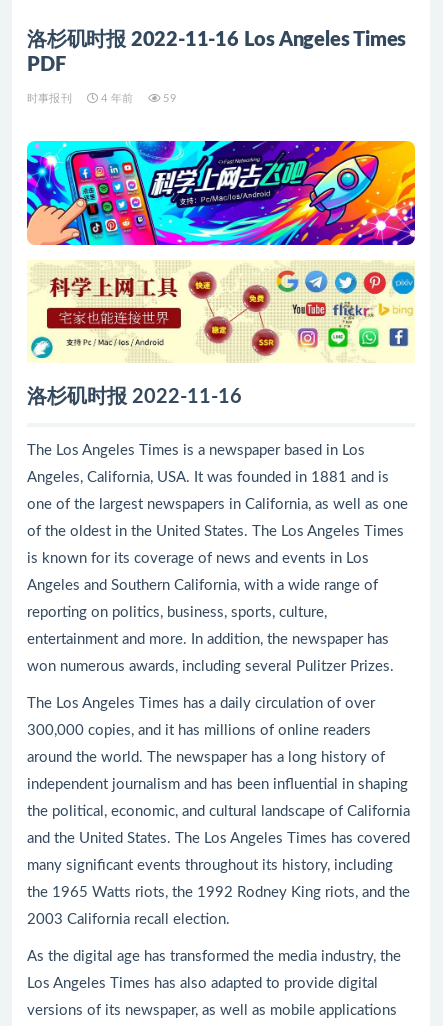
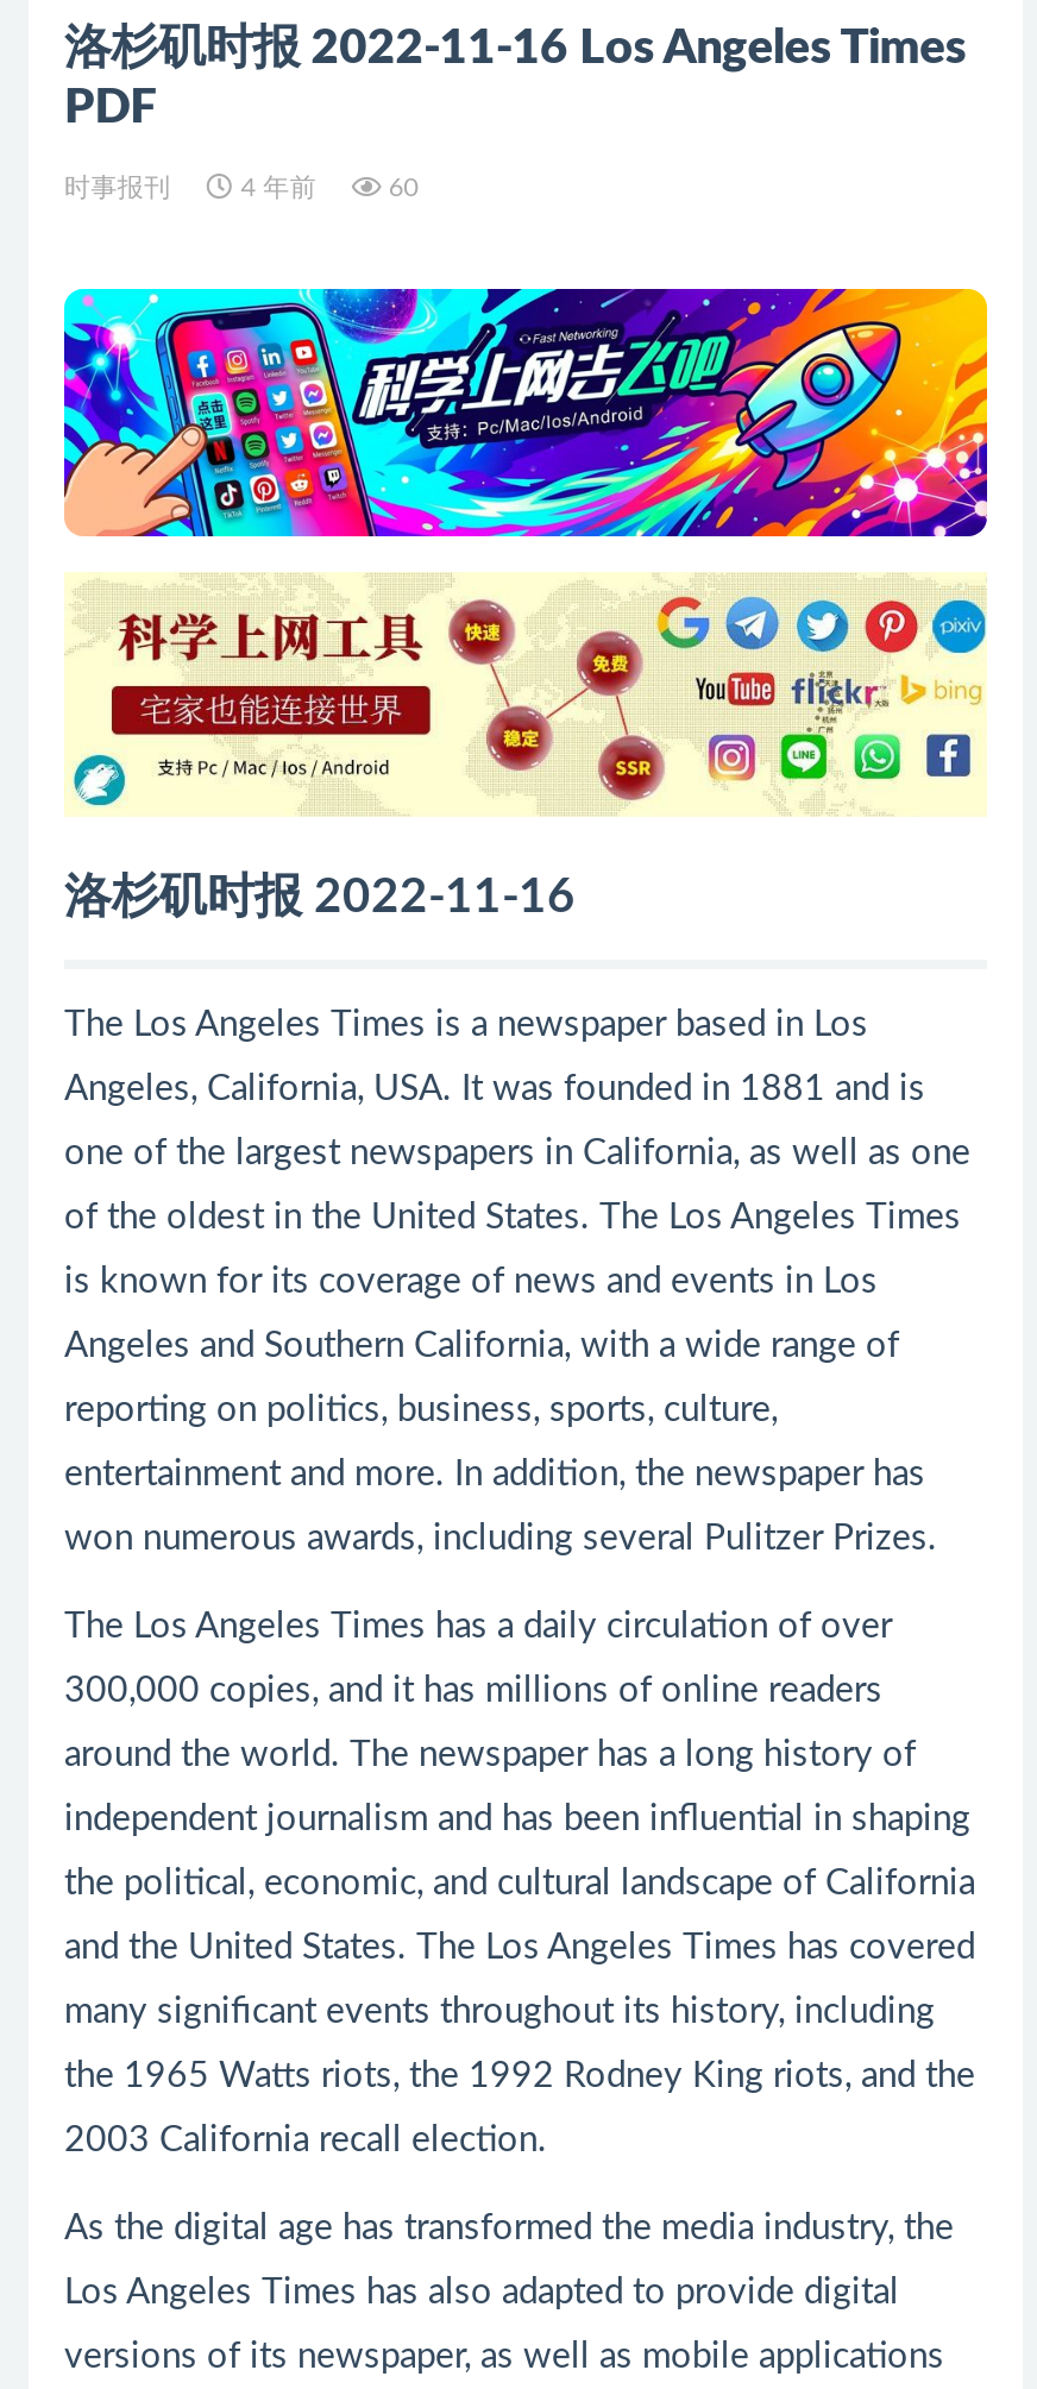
[160,93,176,104] 59 -> [381,175,418,201] 60

